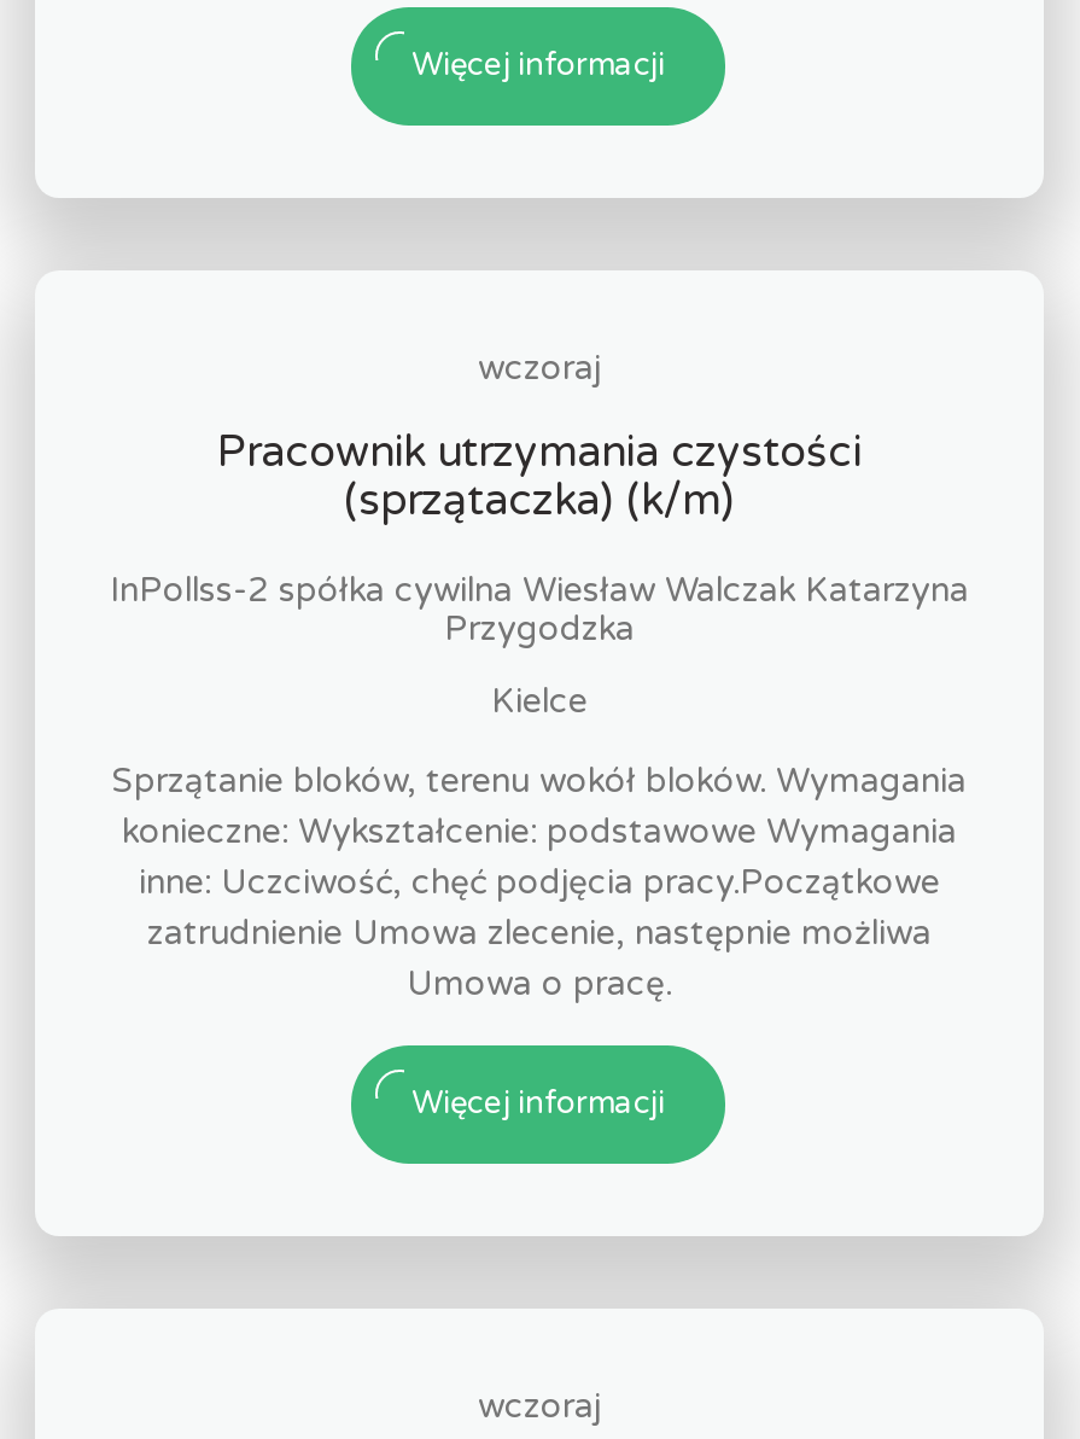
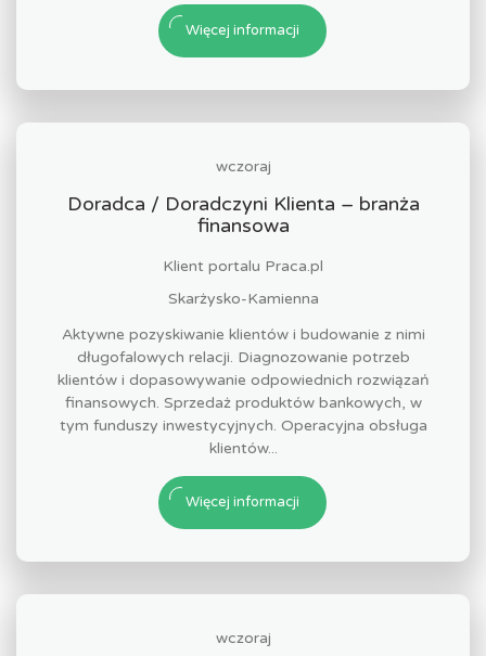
[217,425,862,526] Pracownik utrzymania czystości | (sprzątaczka) (k/m) -> [67,192,419,237] Doradca / Doradczyni Klienta – branża | finansowa
[110,570,969,649] InPollss-2 spółka cywilna Wiesław Walczak Katarzyna | Przygodzka -> [163,257,323,275] Klient portalu Praca.pl
[491,681,588,722] Kielce -> [168,290,318,308] Skarżysko-Kamienna
[112,761,967,1004] Sprzątanie bloków, terenu wokół bloków. Wymagania | konieczne: Wykształcenie: podstawowe Wymagania | inne: Uczciwość, chęć podjęcia pracy.Początkowe | zatrudnienie Umowa zlecenie, następnie możliwa | Umowa o pracę. -> [57,325,429,458] Aktywne pozyskiwanie klientów i budowanie z nimi | długofalowych relacji. Diagnozowanie potrzeb | klientów i dopasowywanie odpowiednich rozwiązań | finansowych. Sprzedaż produktów bankowych, w | tym funduszy inwestycyjnych. Operacyjna obsługa | klientów...

